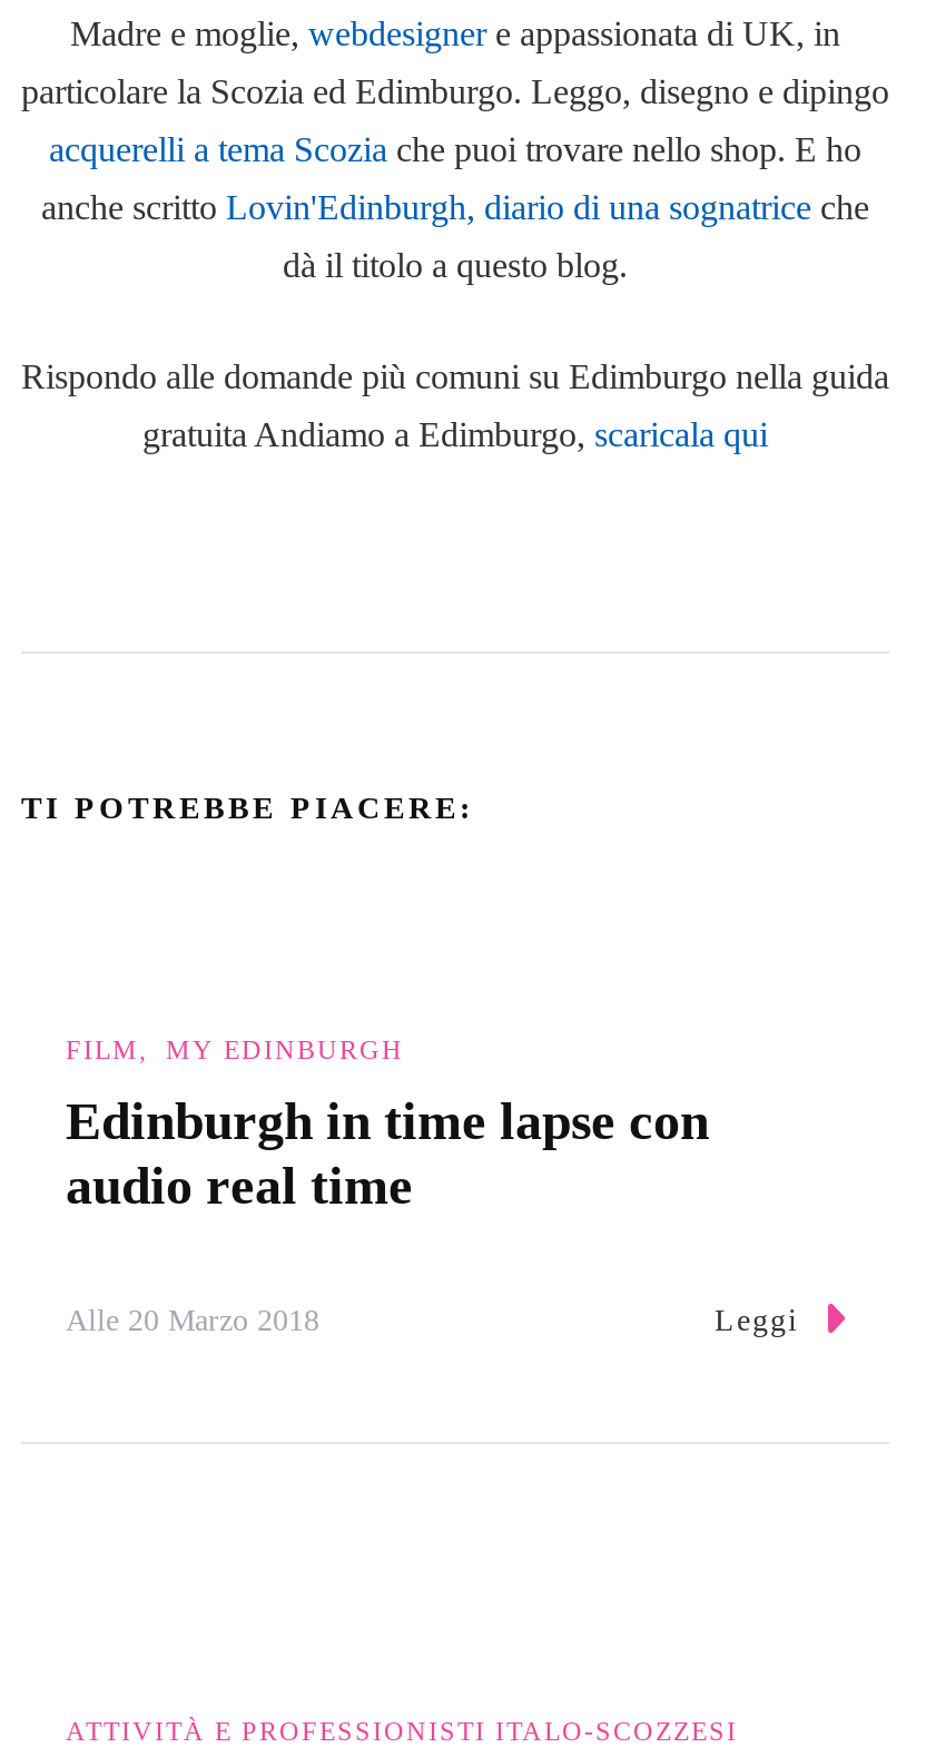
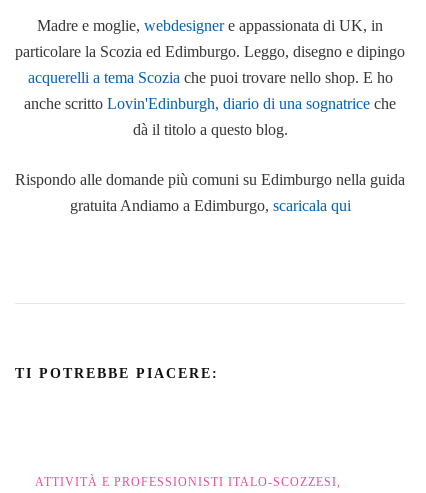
[66,1033,799,1338] FILM | MY EDINBURGH | Edinburgh in time lapse con | audio real time | Alle 20 Marzo 2018 | Leggi -> none

